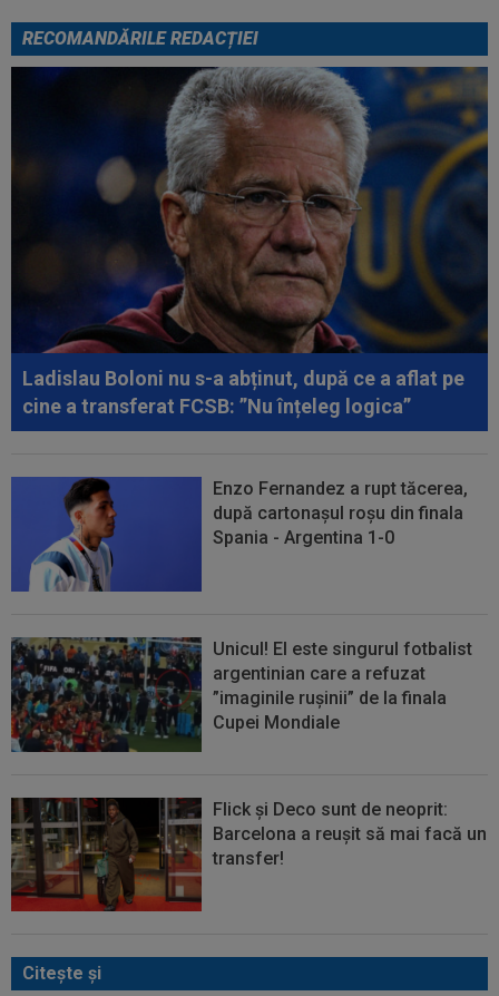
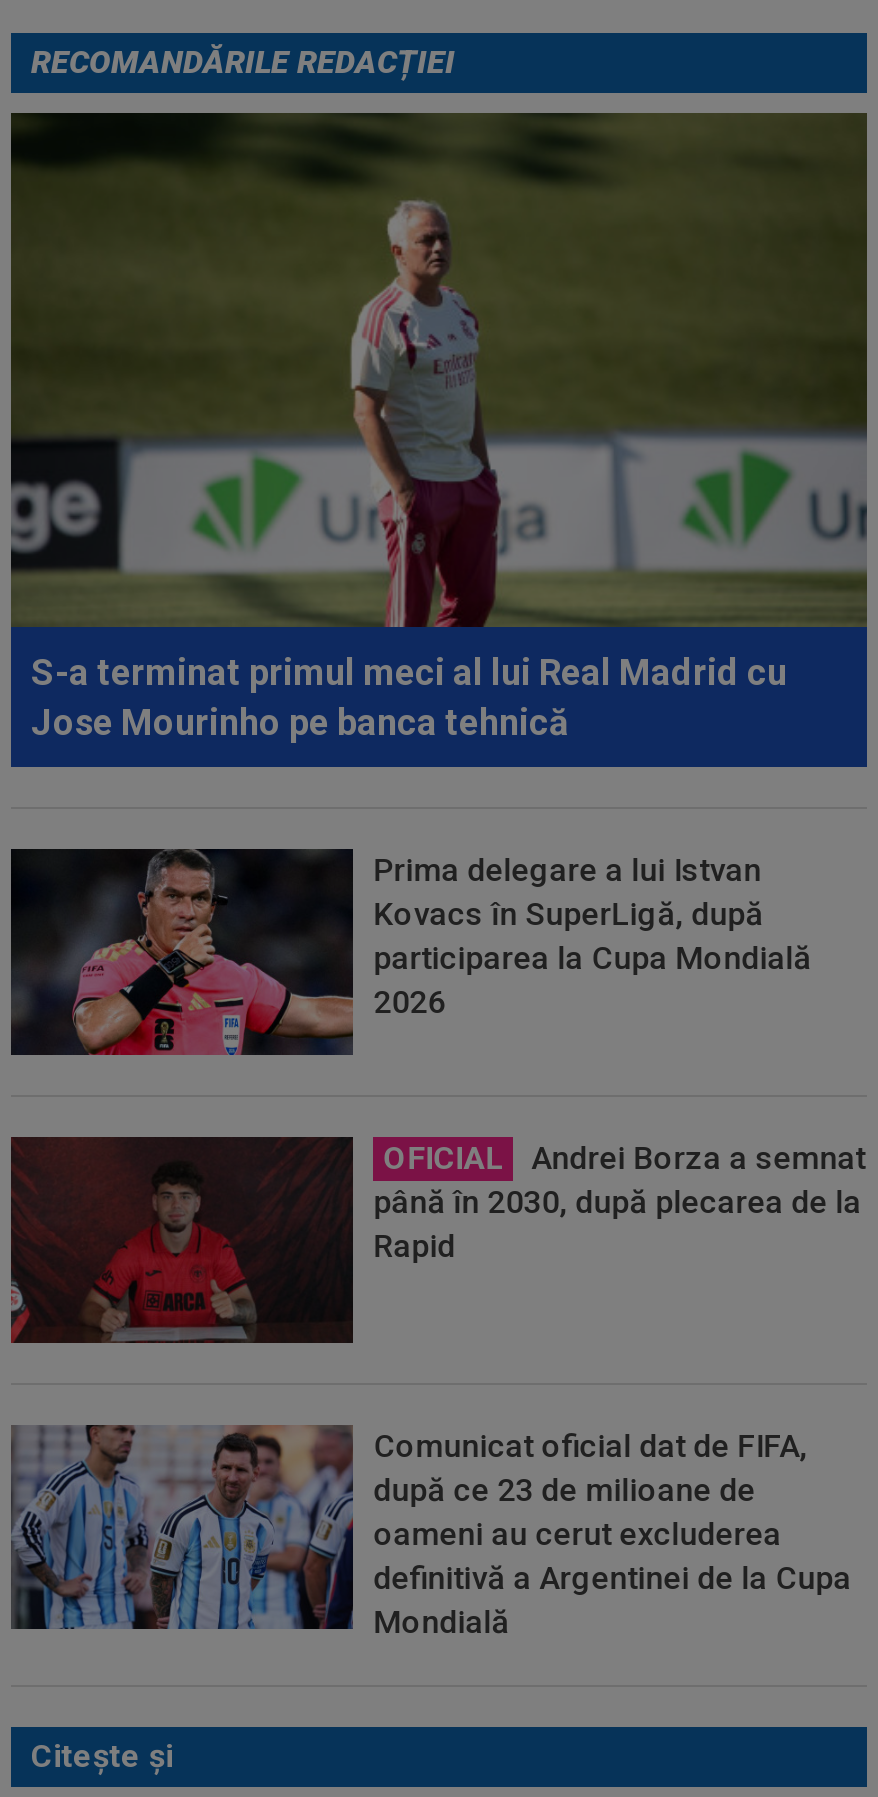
[10,66,489,418] [image] | Ladislau Boloni nu s-a abținut, după ce a aflat pe | cine a transferat FCSB: ”Nu înțeleg logica” -> [9,111,869,743] [image] | S-a terminat primul meci al lui Real Madrid cu | Jose Mourinho pe banca tehnică
[10,476,468,593] [image] | Enzo Fernandez a rupt tăcerea, | după cartonașul roșu din finala | Spania - Argentina 1-0 -> [9,847,811,1057] [image] | Prima delegare a lui Istvan | Kovacs în SuperLigă, după | participarea la Cupa Mondială | 2026
[10,636,472,753] [image] | Unicul! El este singurul fotbalist | argentinian care a refuzat | ”imaginile rușinii” de la finala | Cupei Mondiale -> [9,1135,865,1345] [image] | OFICIAL Andrei Borza a semnat | până în 2030, după plecarea de la | Rapid
[10,797,487,912] [image] | Flick și Deco sunt de neoprit: | Barcelona a reușit să mai facă un | transfer! -> [9,1423,851,1640] [image] | Comunicat oficial dat de FIFA, | după ce 23 de milioane de | oameni au cerut excluderea | definitivă a Argentinei de la Cupa | Mondială

